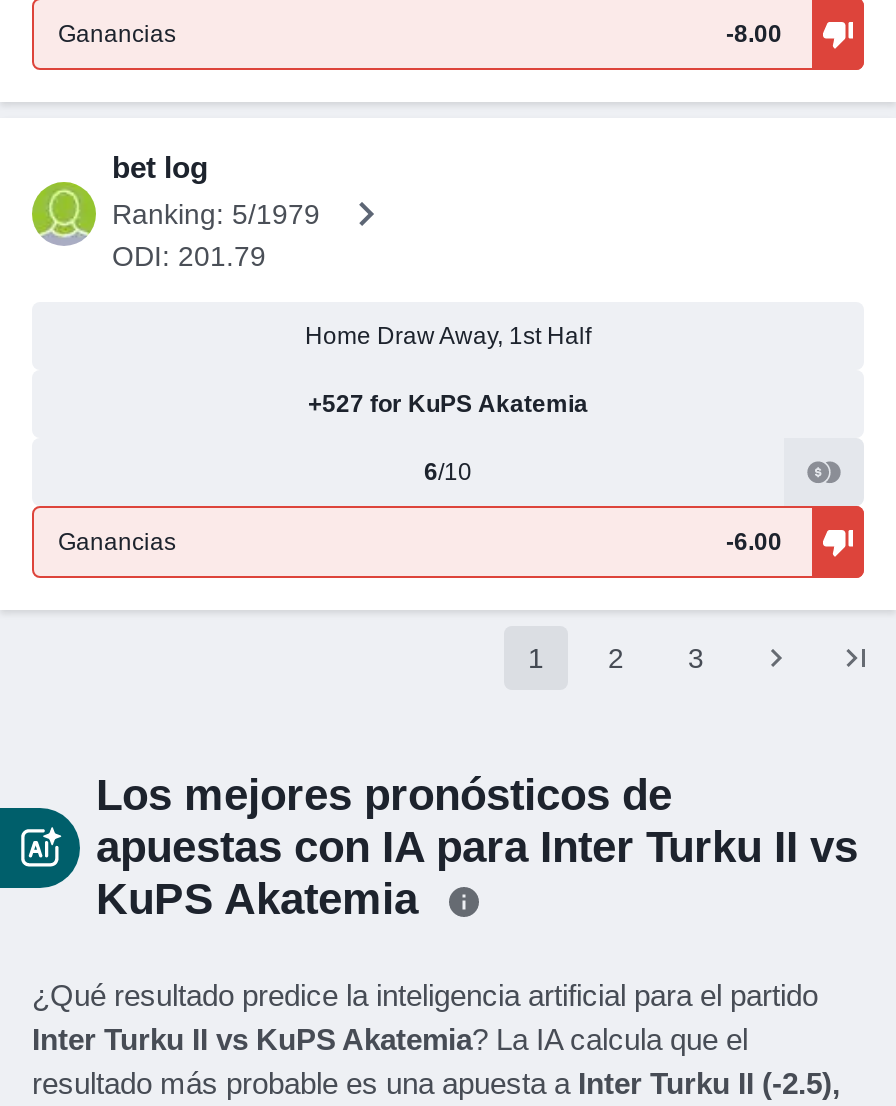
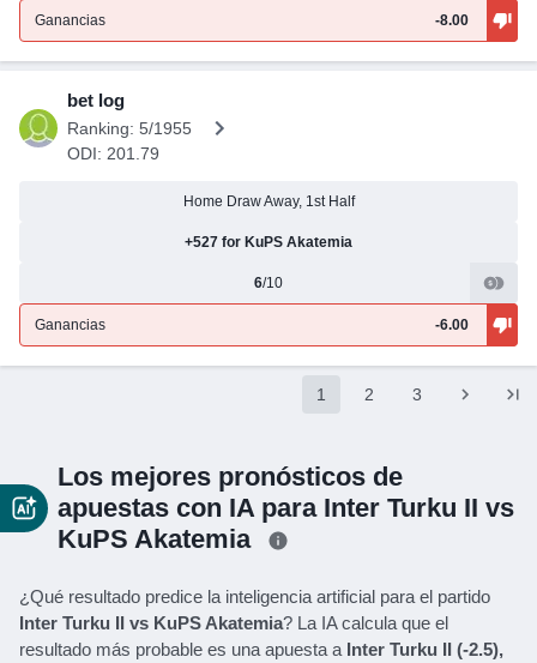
[112,198,320,230] Ranking: 5/1979 -> [67,119,192,138] Ranking: 5/1955

